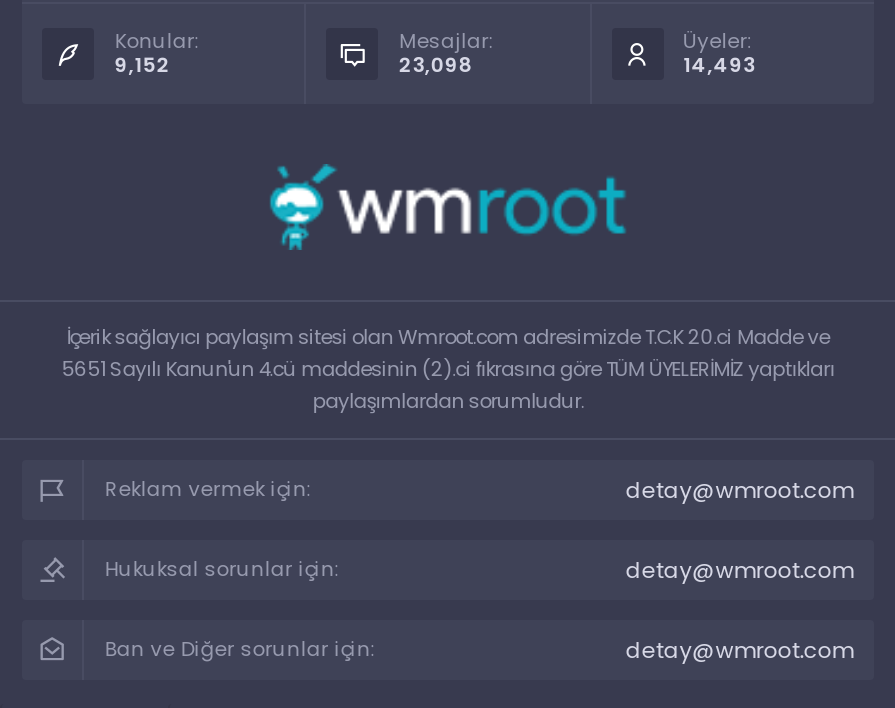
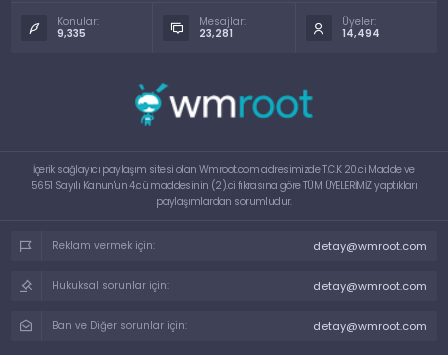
[114,50,170,80] 9,152 -> [57,26,86,41] 9,335
[399,50,473,80] 23,098 -> [199,26,233,41] 23,281
[683,50,755,80] 14,493 -> [342,26,380,41] 14,494

